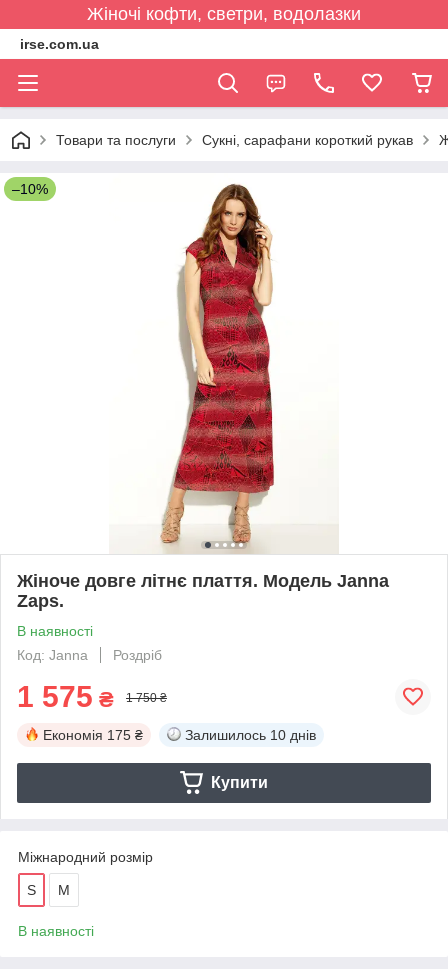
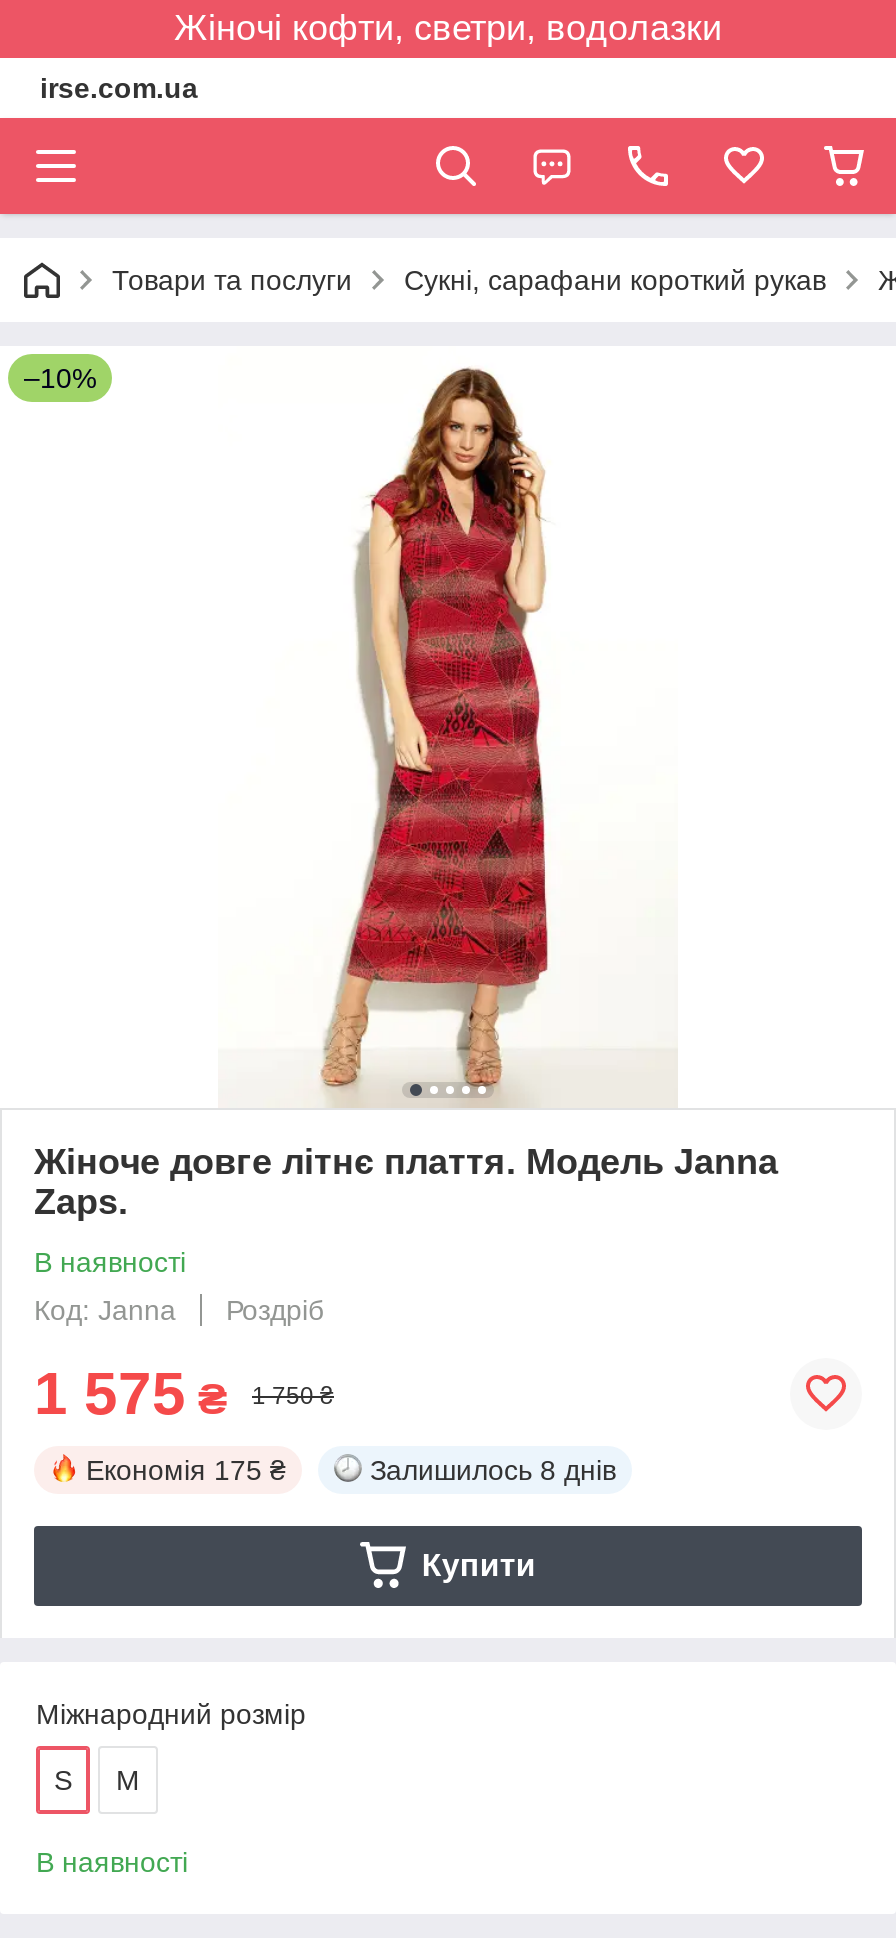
[185,727,316,743] Залишилось 10 днів -> [370,1454,616,1486] Залишилось 8 днів

